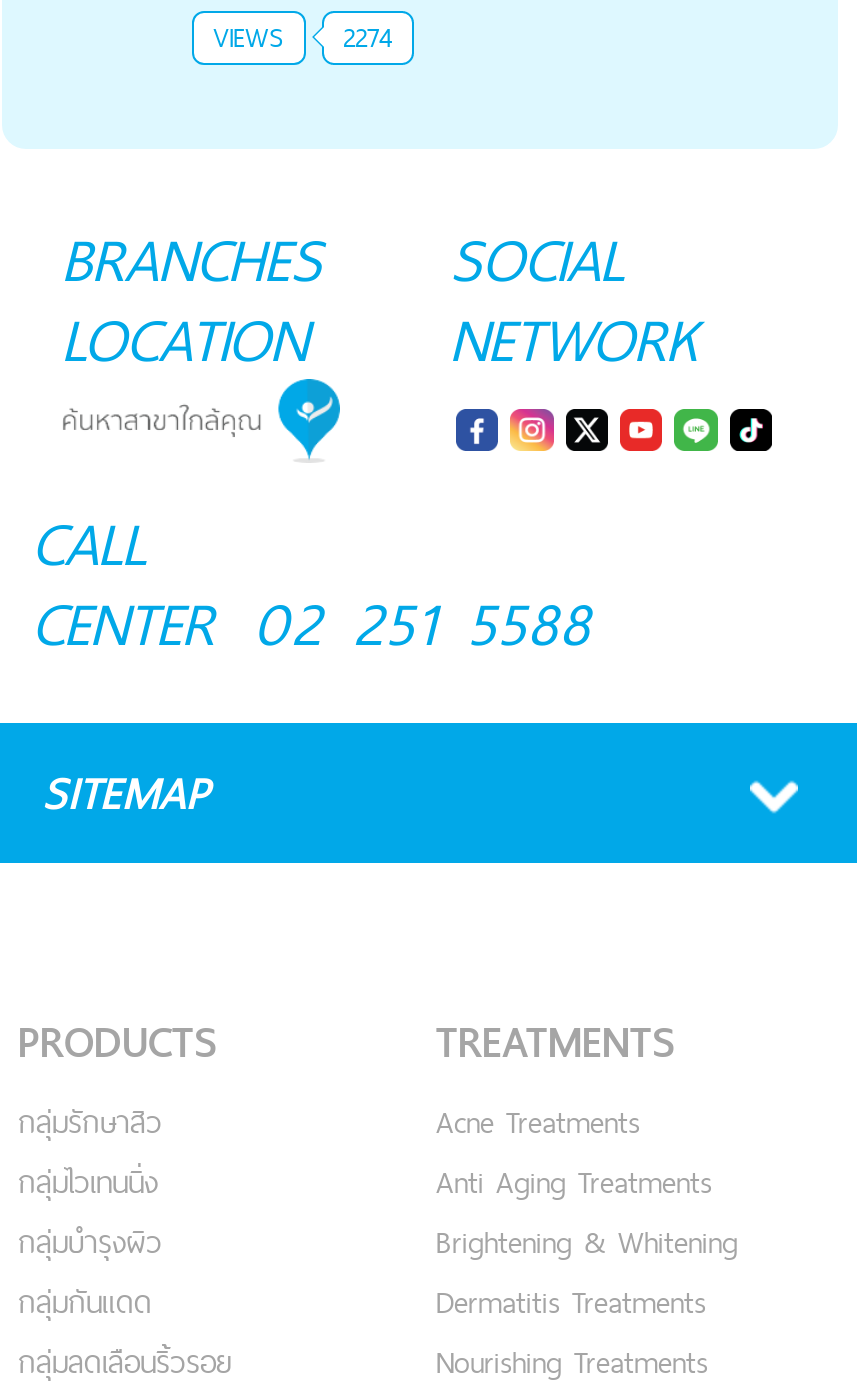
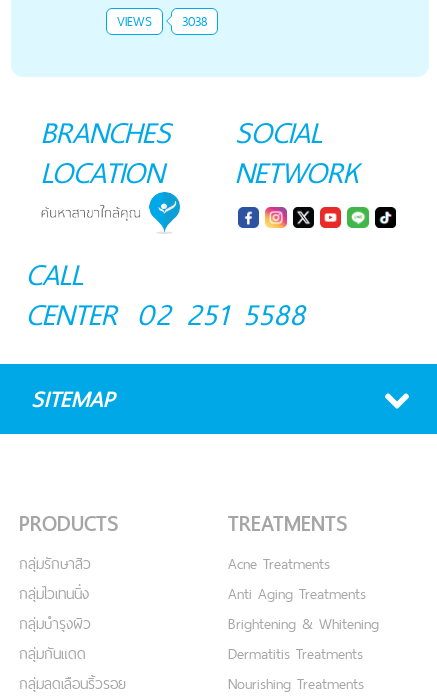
[213,14,391,58] VIEWS 2274 -> [117,9,207,31] VIEWS 3038

